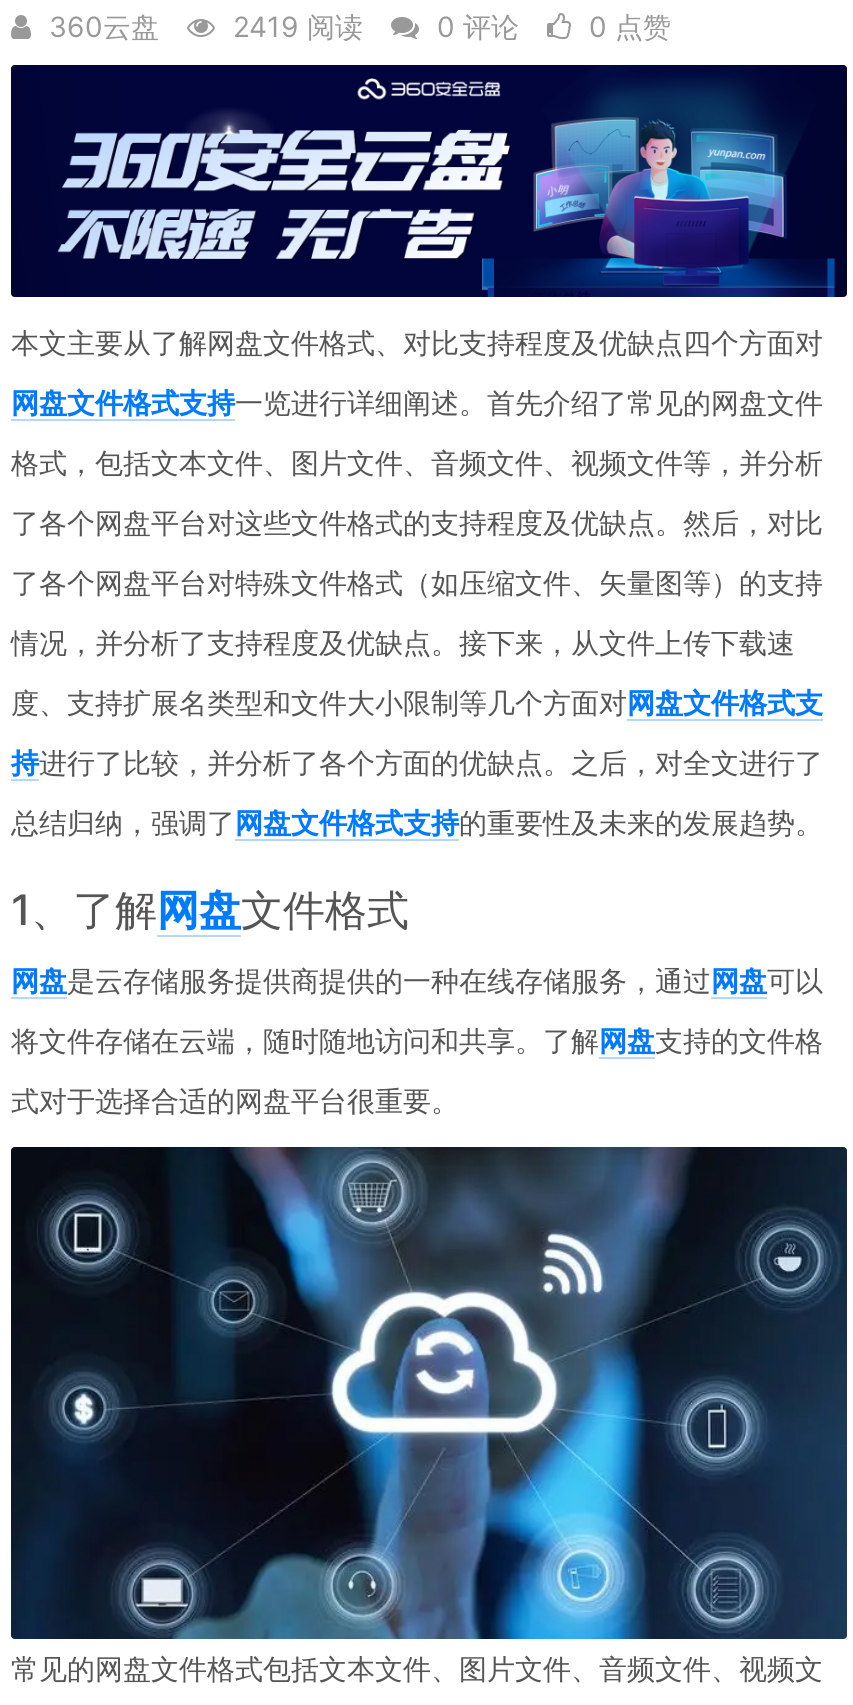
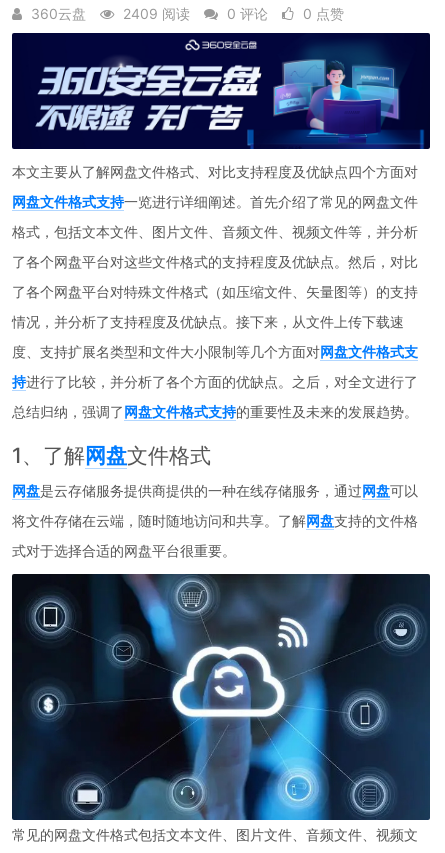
[41,9,671,43] 360云盘 2419 阅读 0 评论 0 点赞 -> [27,5,344,22] 360云盘 2409 阅读 0 评论 0 点赞

